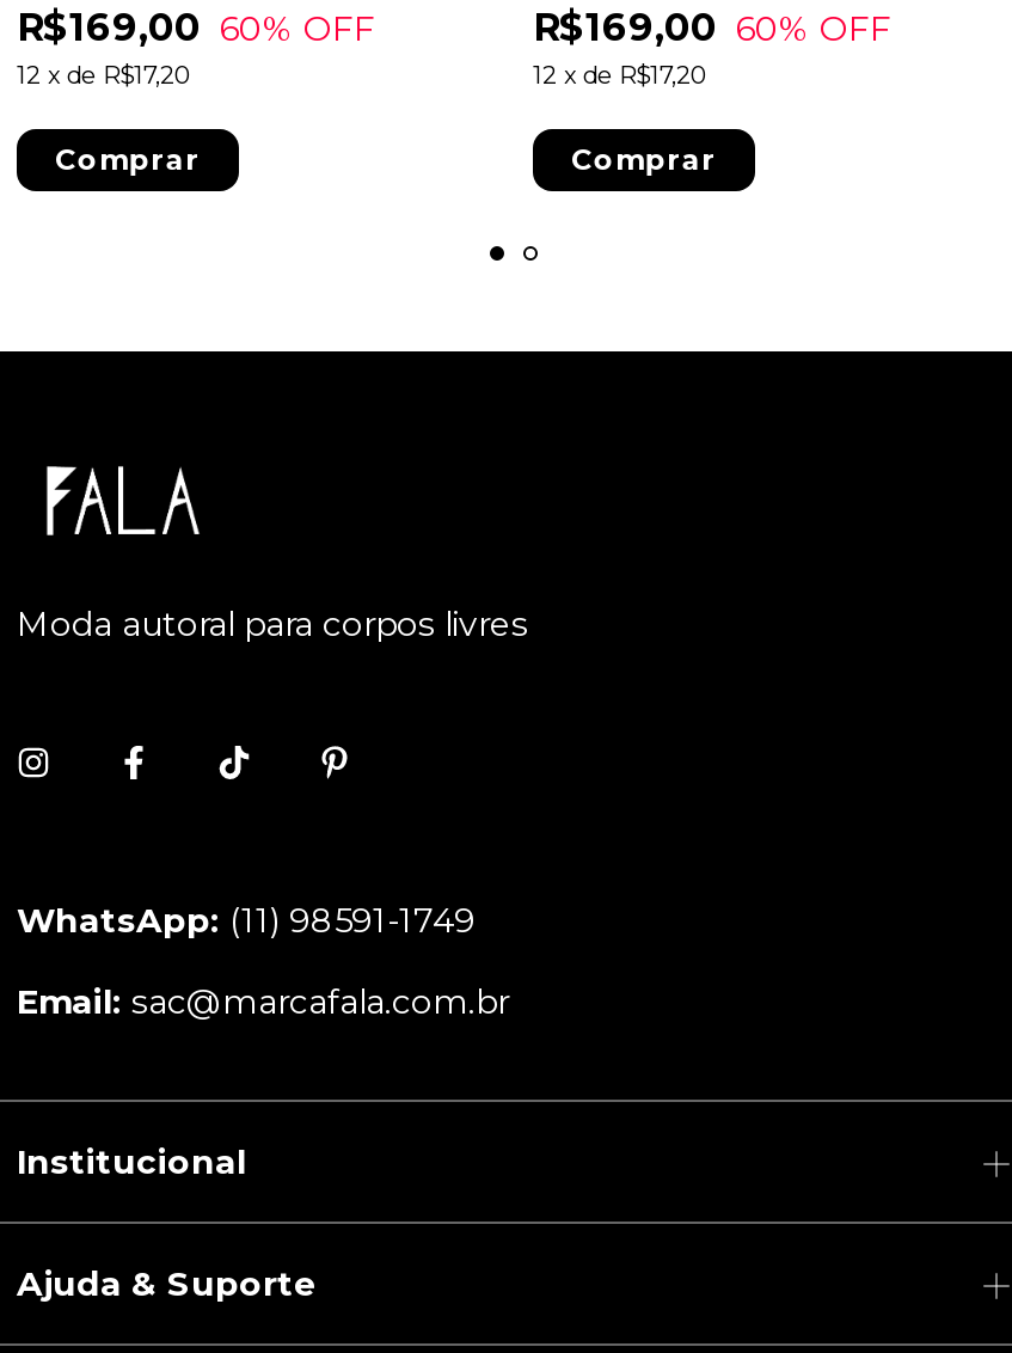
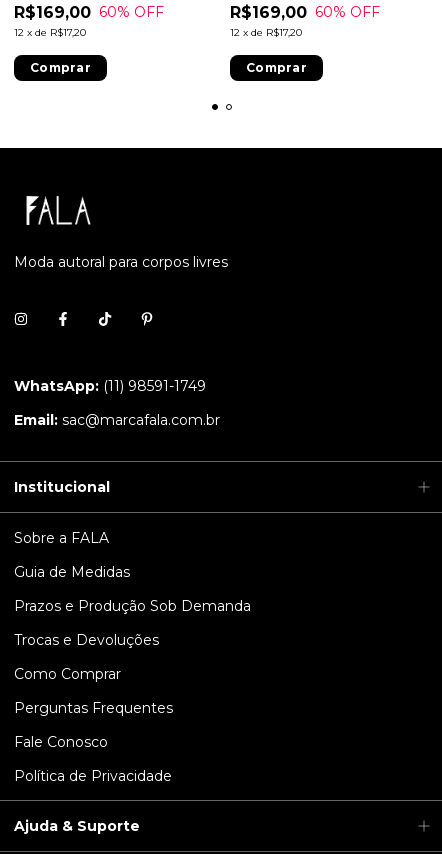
none -> [14,529,251,785] Sobre a FALA | Guia de Medidas | Prazos e Produção Sob Demanda | Trocas e Devoluções | Como Comprar | Perguntas Frequentes | Fale Conosco | Política de Privacidade

